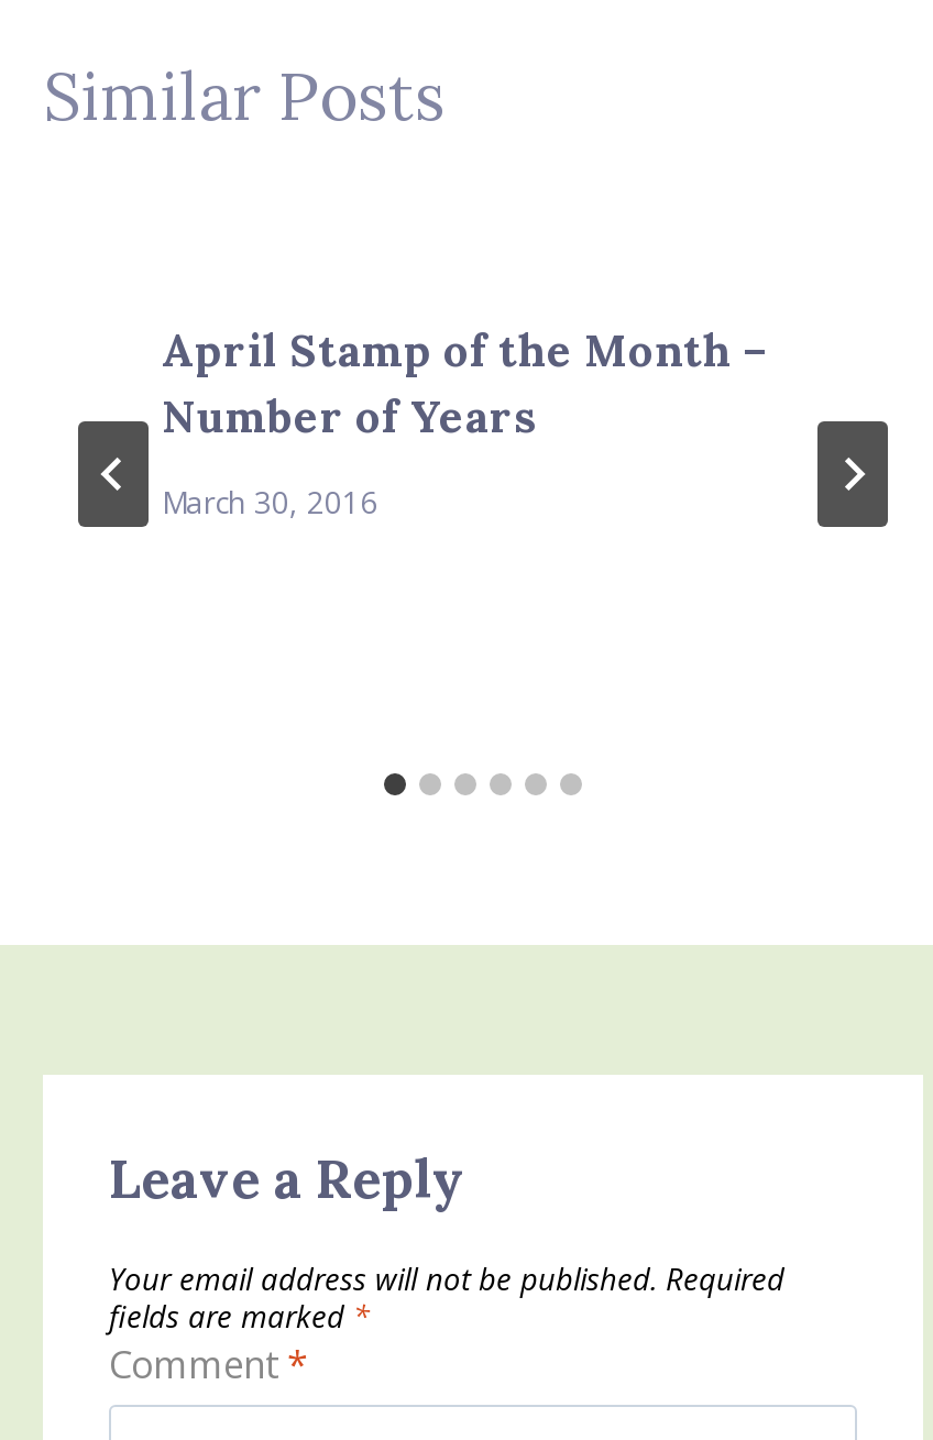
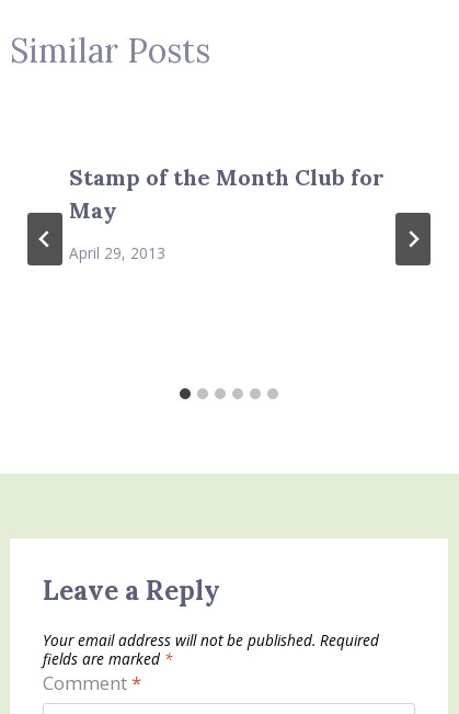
[162,322,767,443] April Stamp of the Month – | Number of Years -> [69,163,385,224] Stamp of the Month Club for | May
[162,482,377,524] March 30, 2016 -> [69,243,165,264] April 29, 2013

